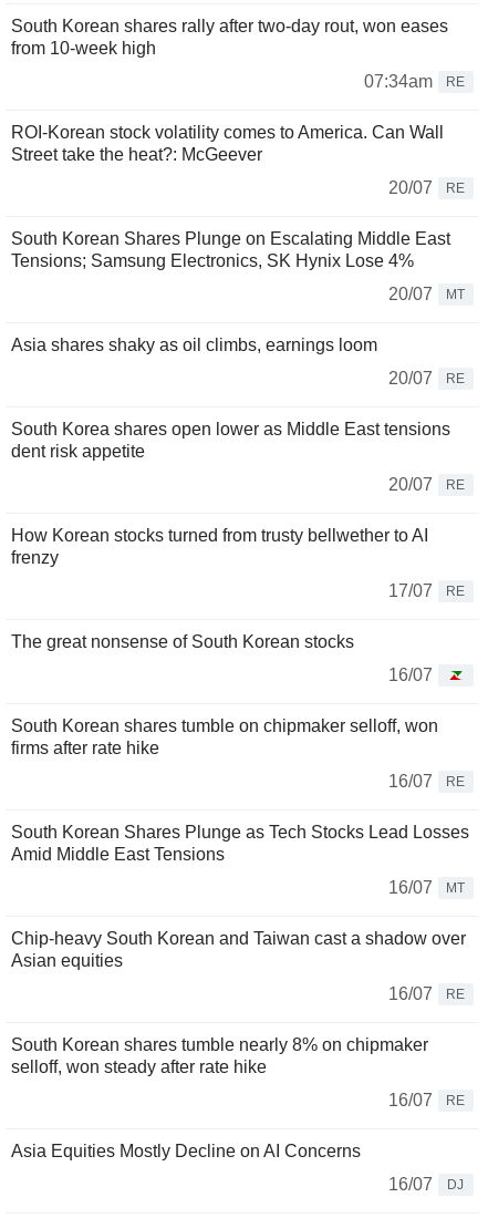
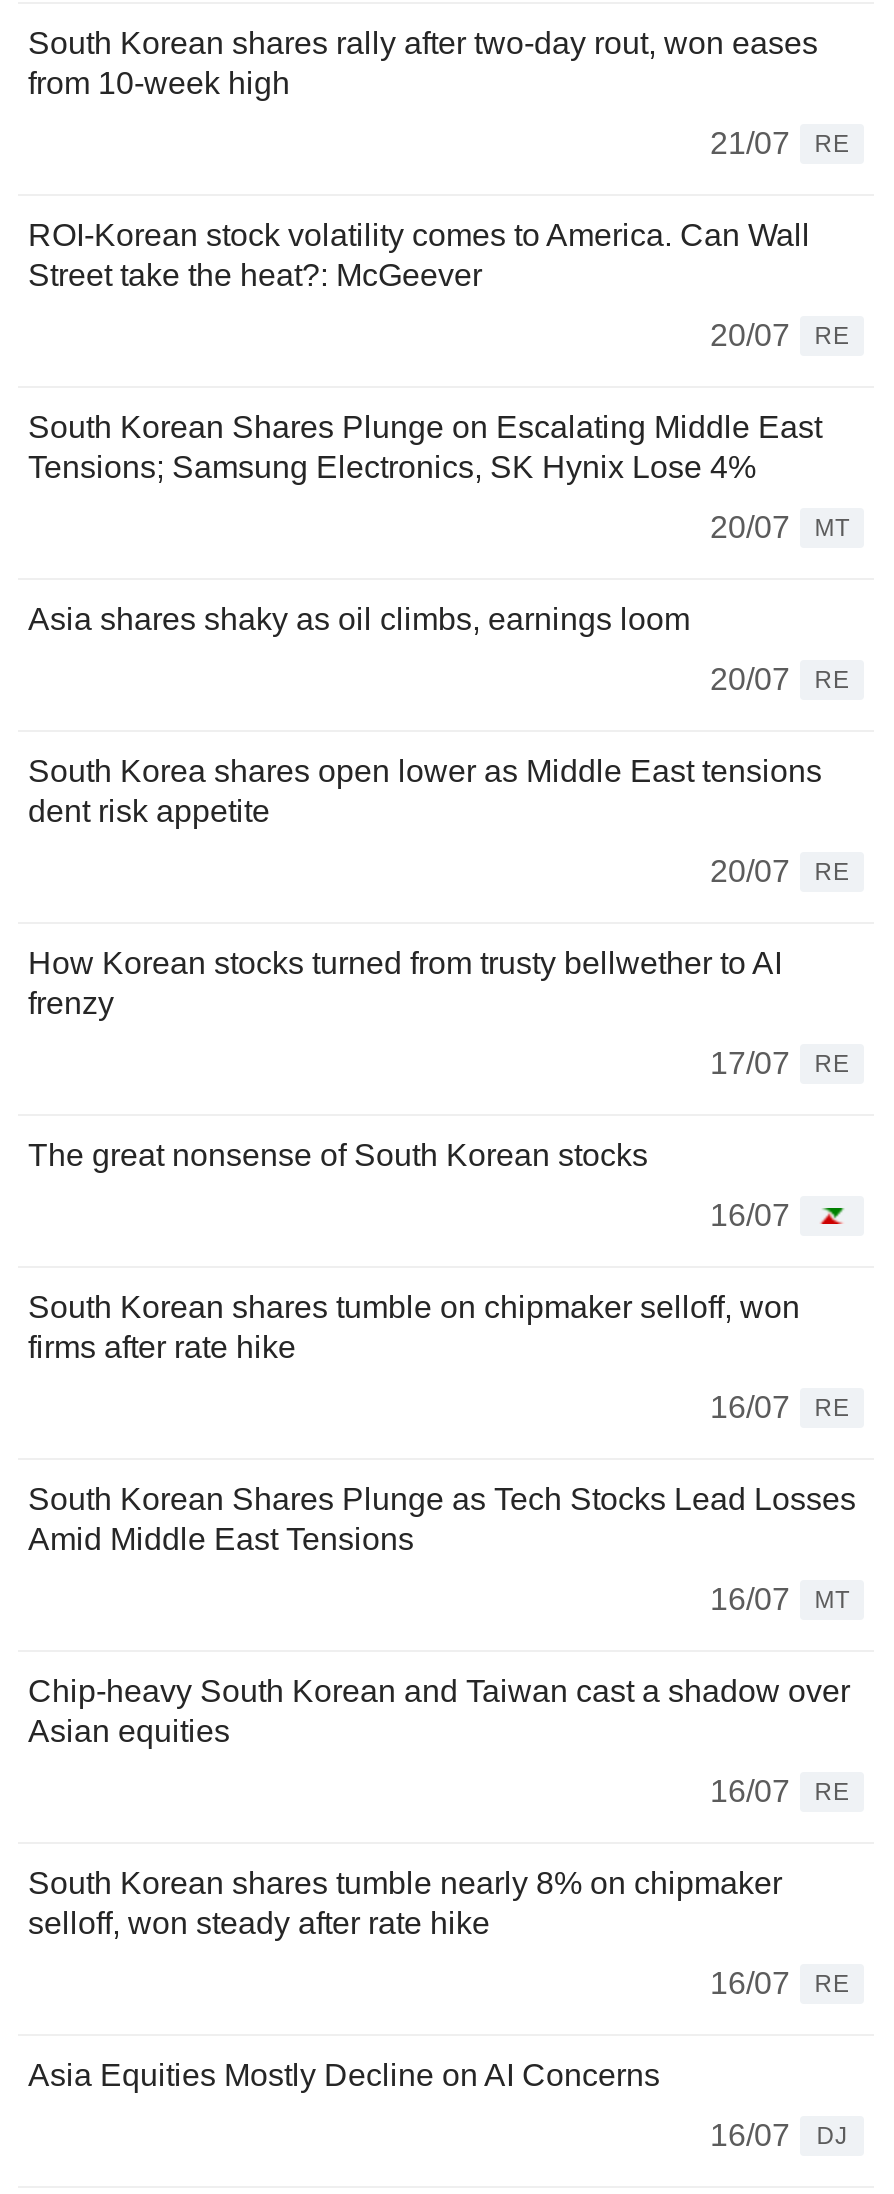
[364,72,466,91] 07:34am RE -> [710,126,849,160] 21/07 RE

